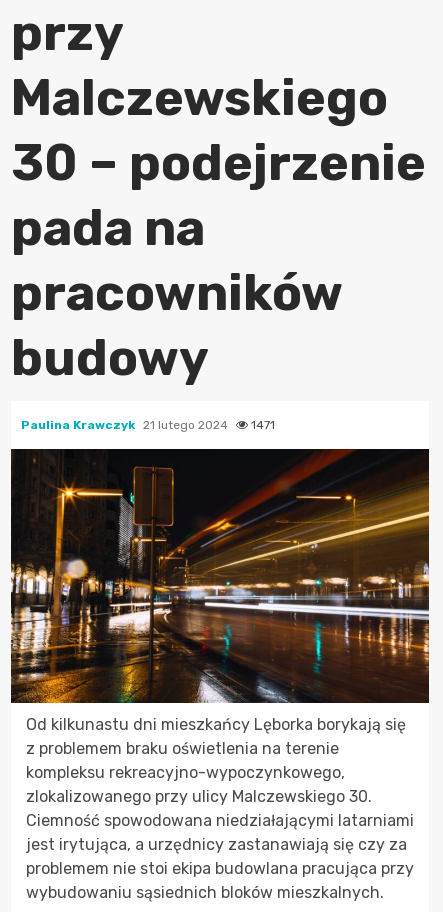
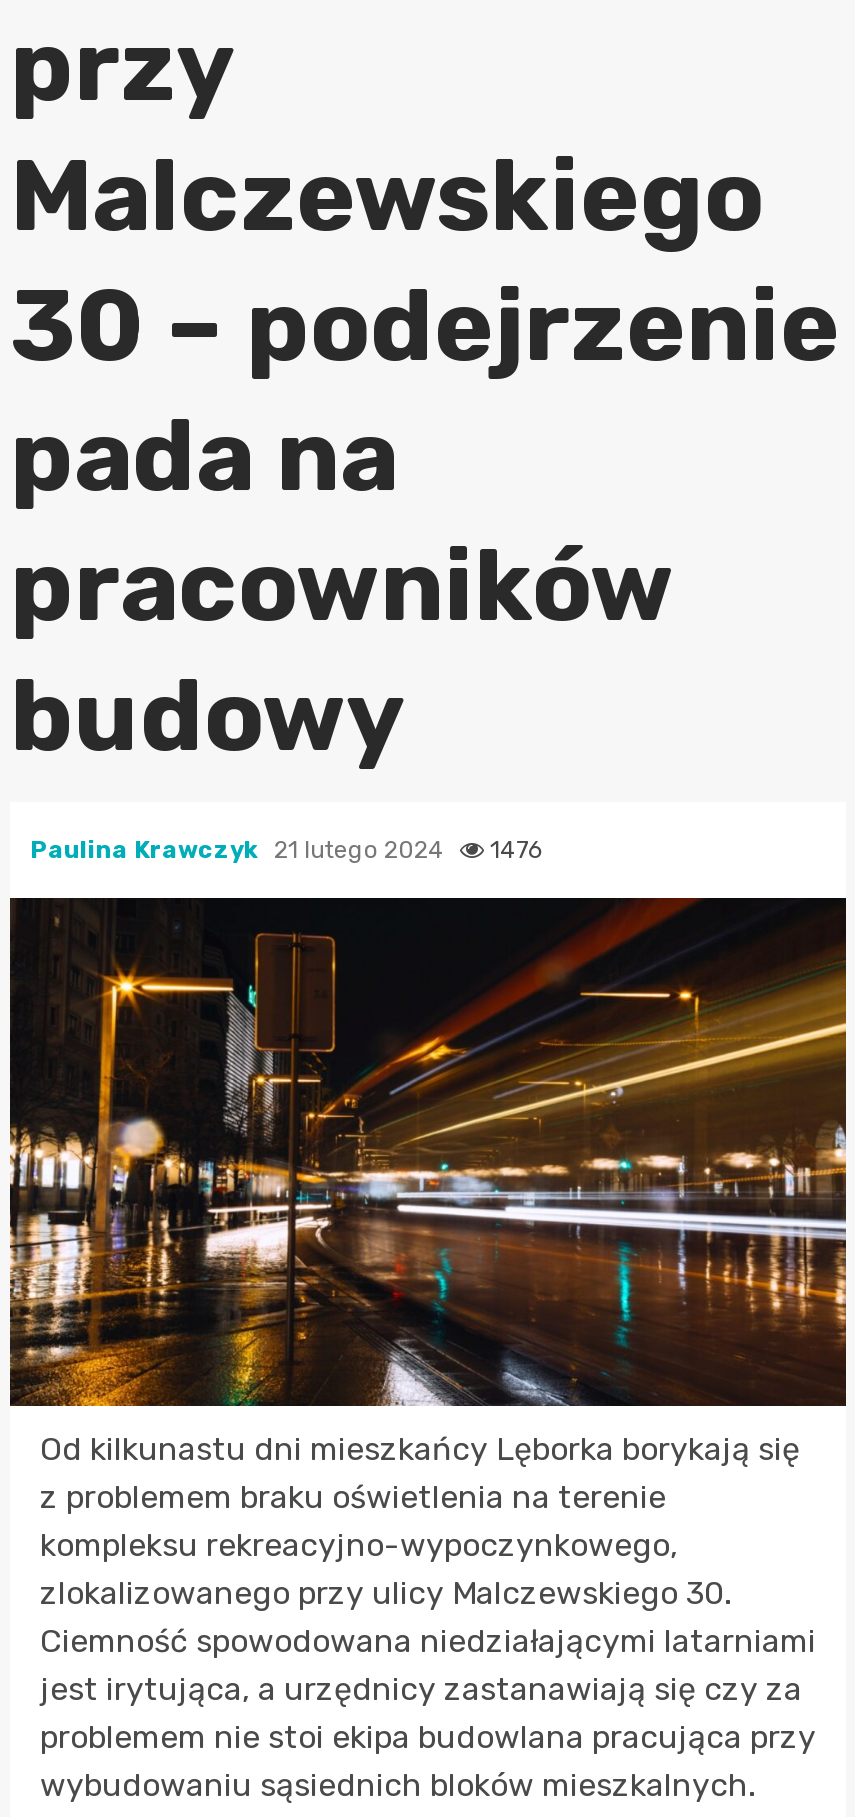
[21,418,275,432] Paulina Krawczyk 21 lutego 2024 1471 -> [30,836,542,864] Paulina Krawczyk 21 lutego 2024 1476

